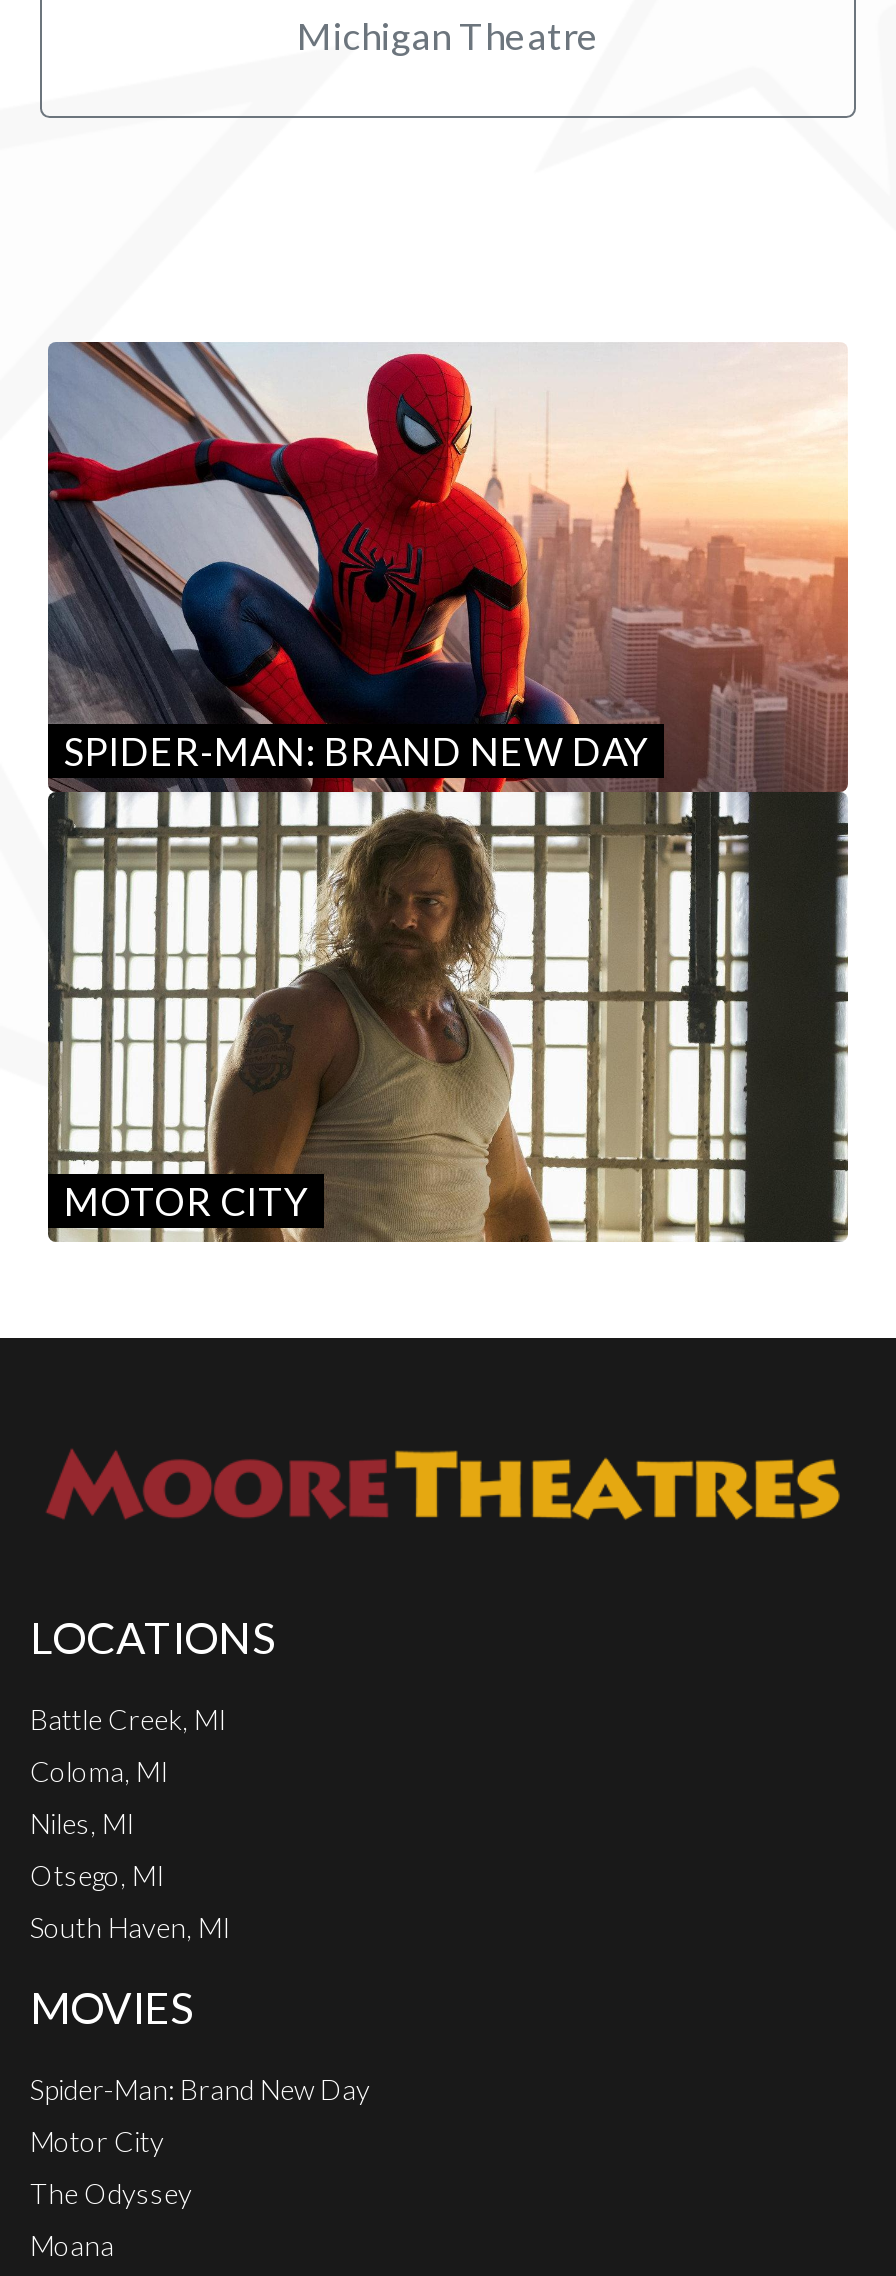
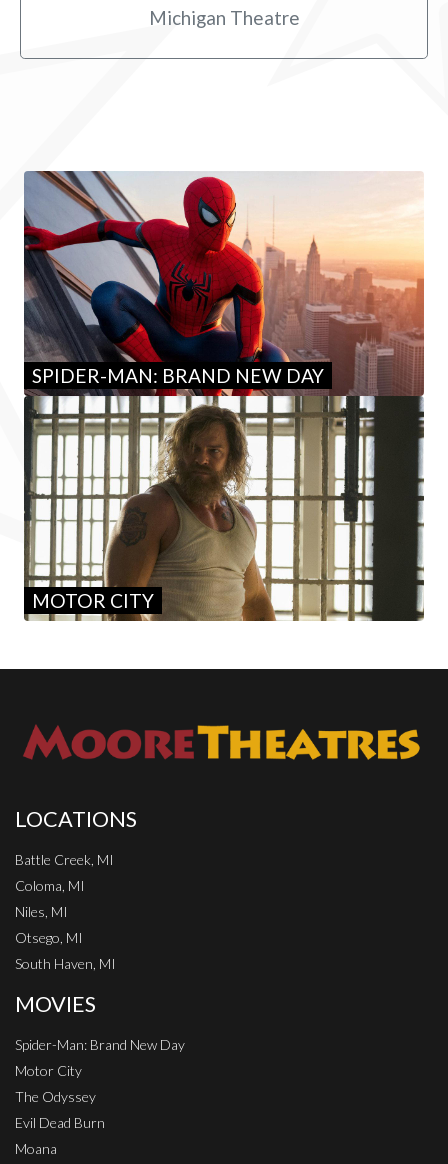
none -> [15,1114,105,1131] Evil Dead Burn

